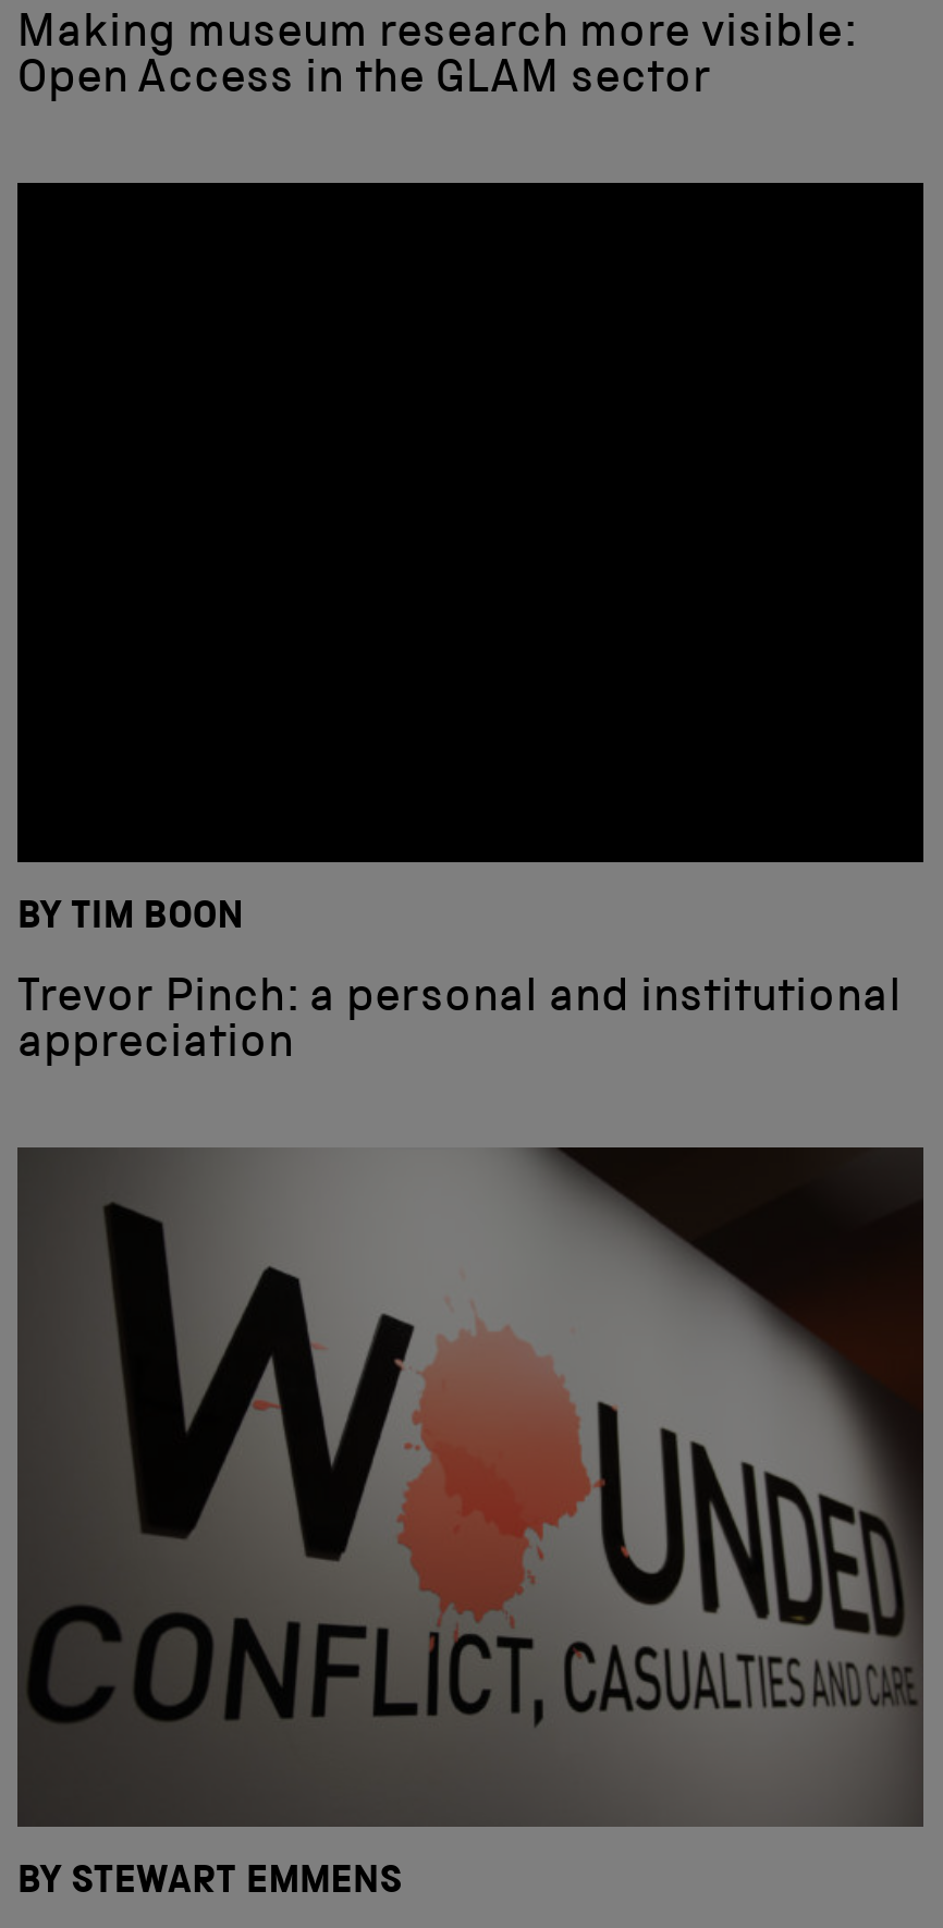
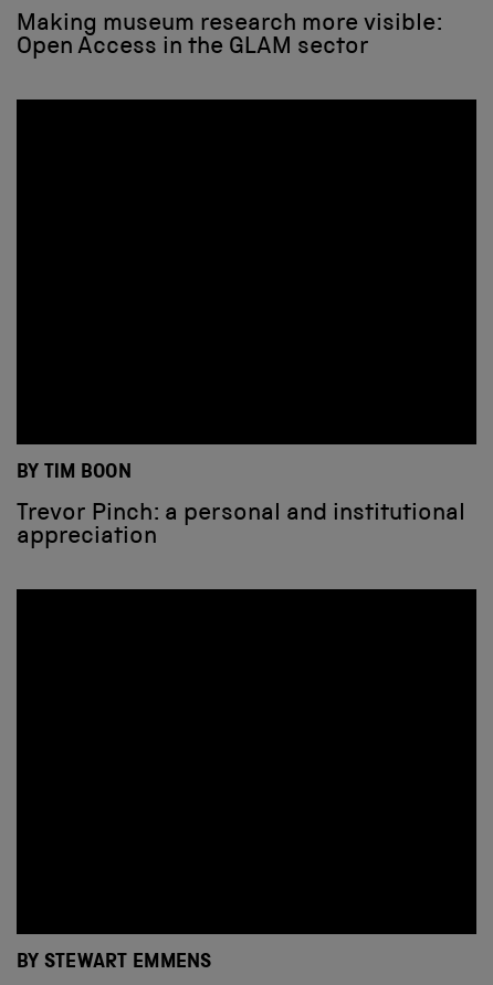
[15,1145,926,1829] [image] -> none

